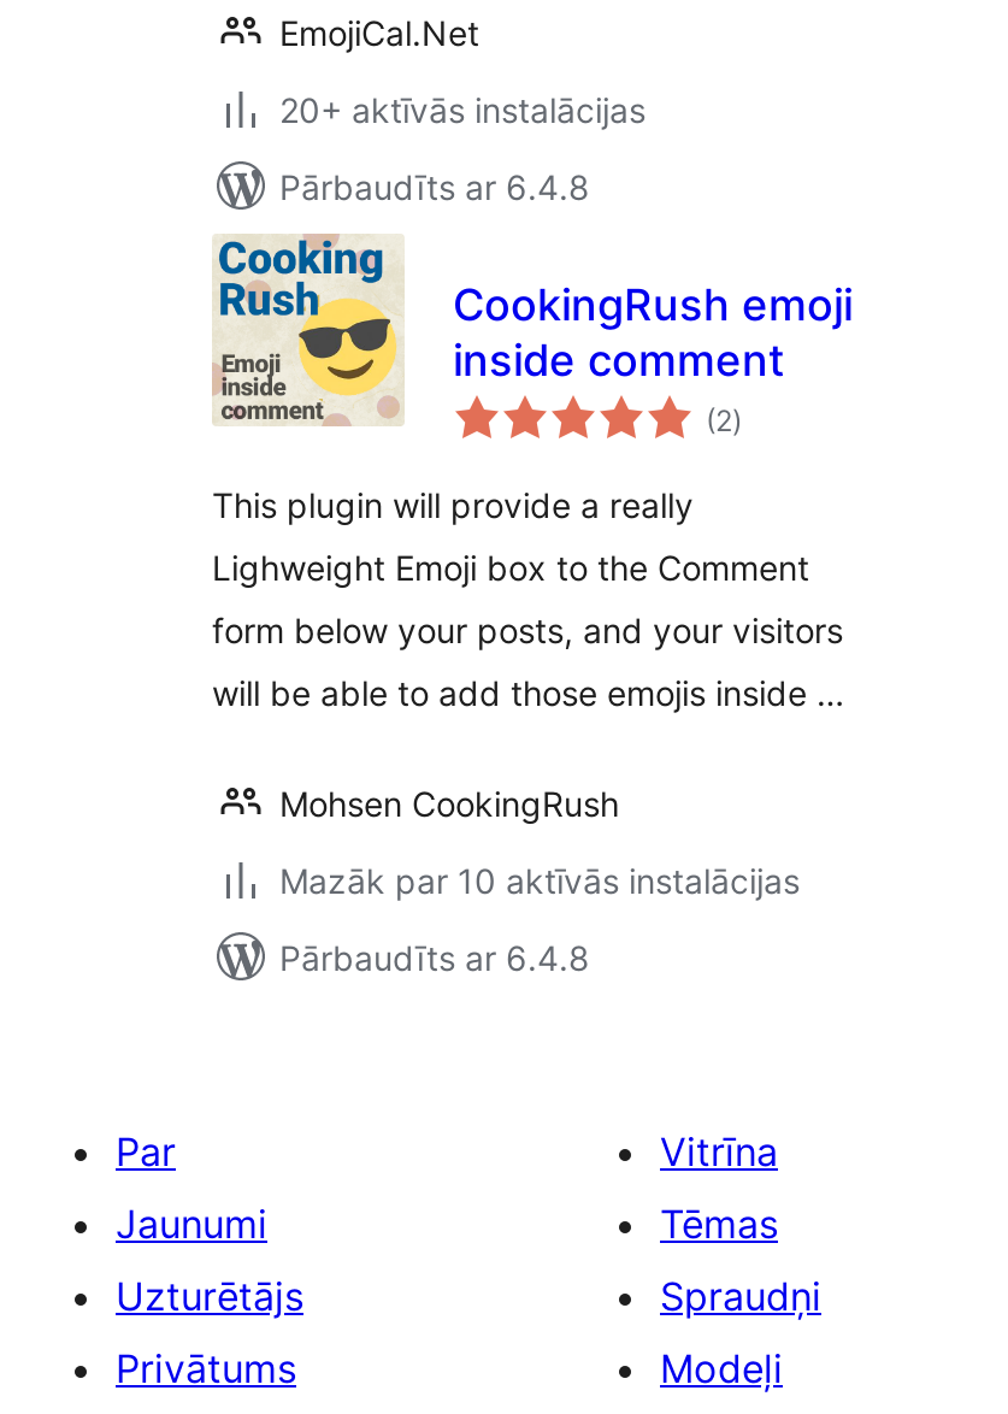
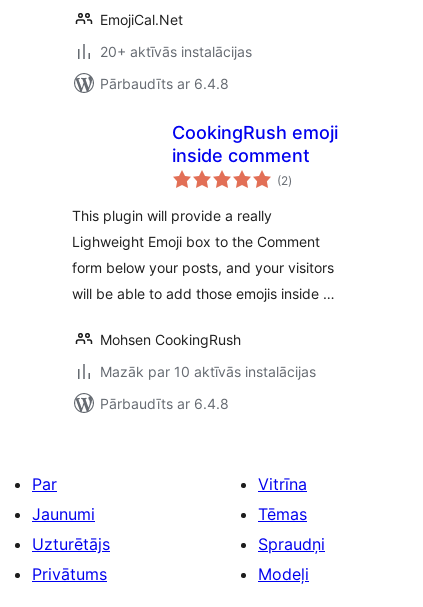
[210,231,405,429] [image] -> none

